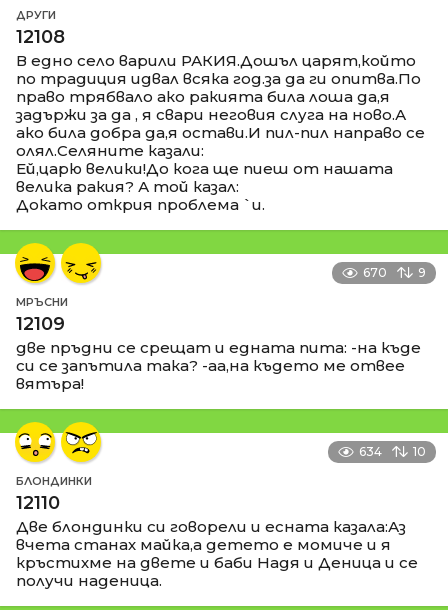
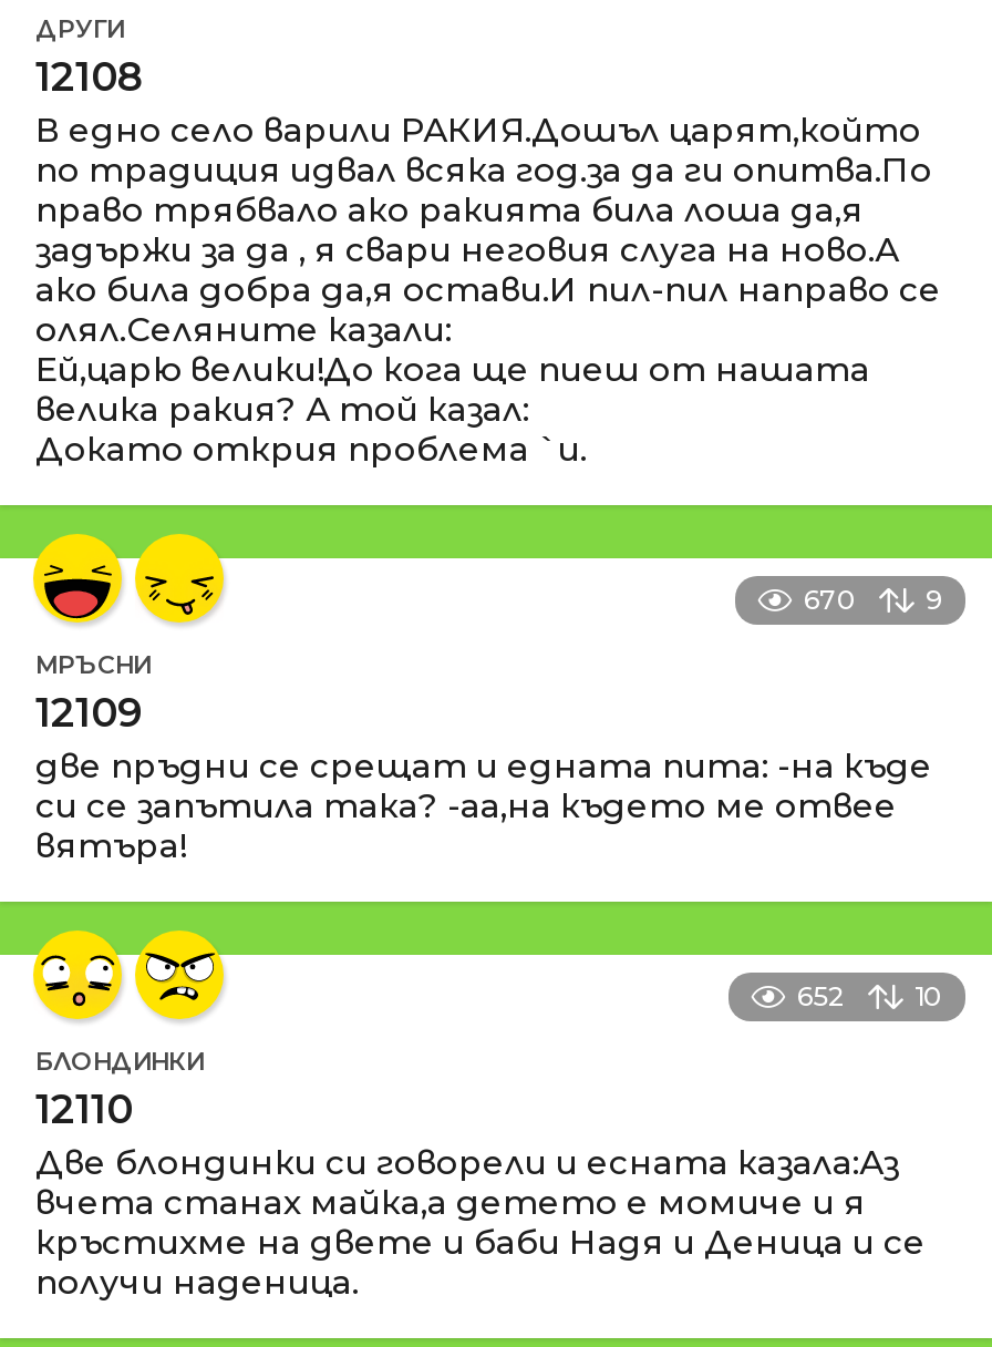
[359,444,382,459] 634 -> [797,980,846,1013] 652

